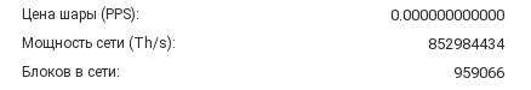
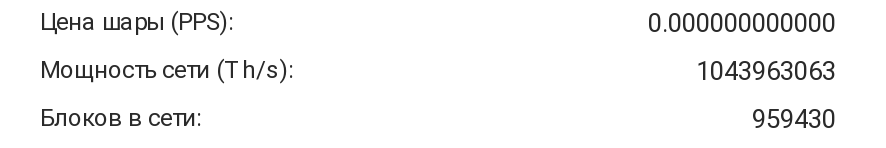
[428,35,504,53] 852984434 -> [696,57,836,87] 1043963063
[453,64,504,82] 959066 -> [752,105,836,135] 959430

